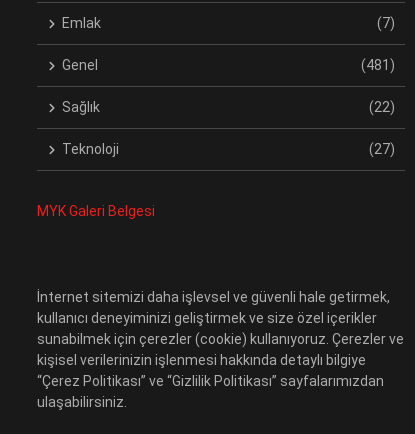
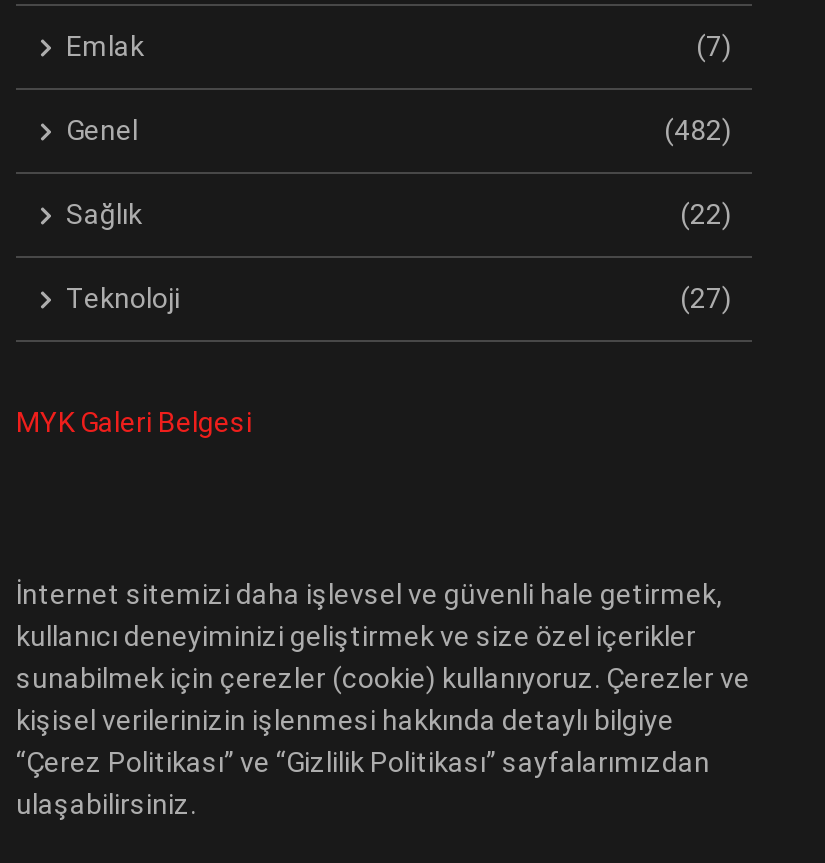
[361,57,395,73] (481) -> [664,115,732,147] (482)

